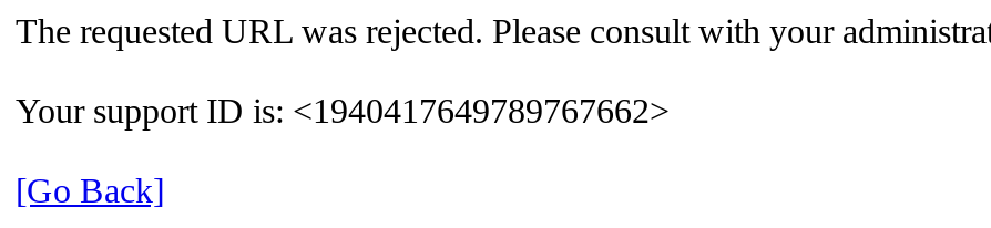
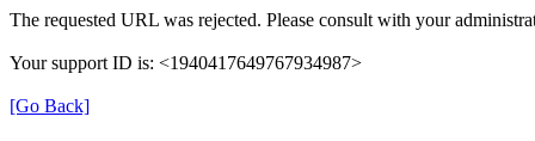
[16,92,670,129] Your support ID is: <1940417649789767662> -> [10,53,362,73] Your support ID is: <1940417649767934987>

